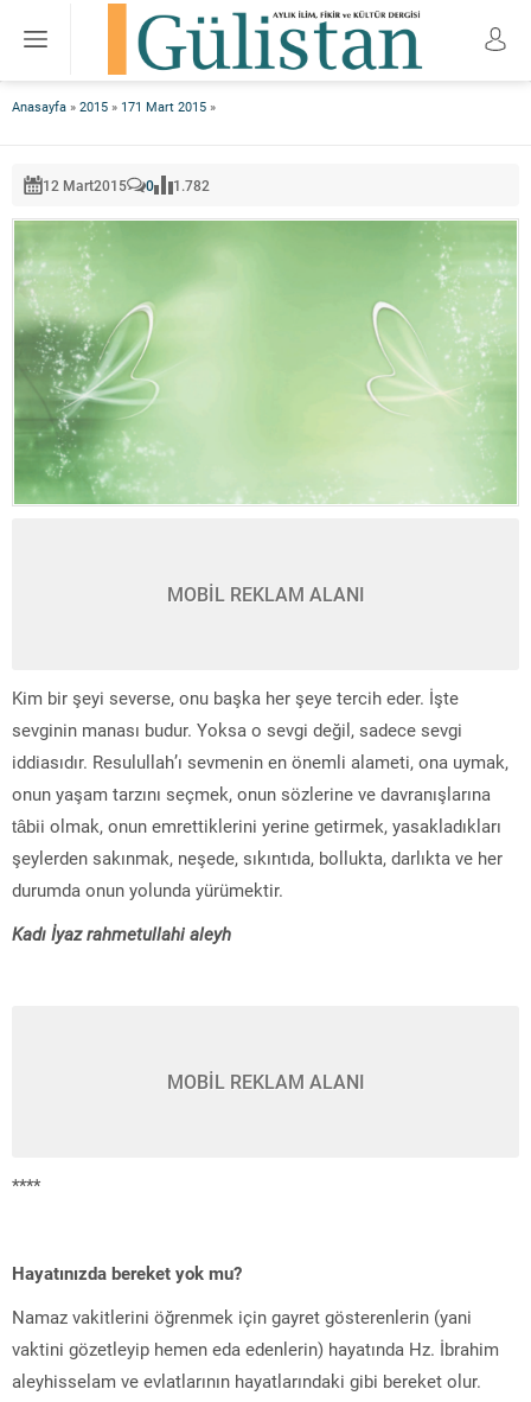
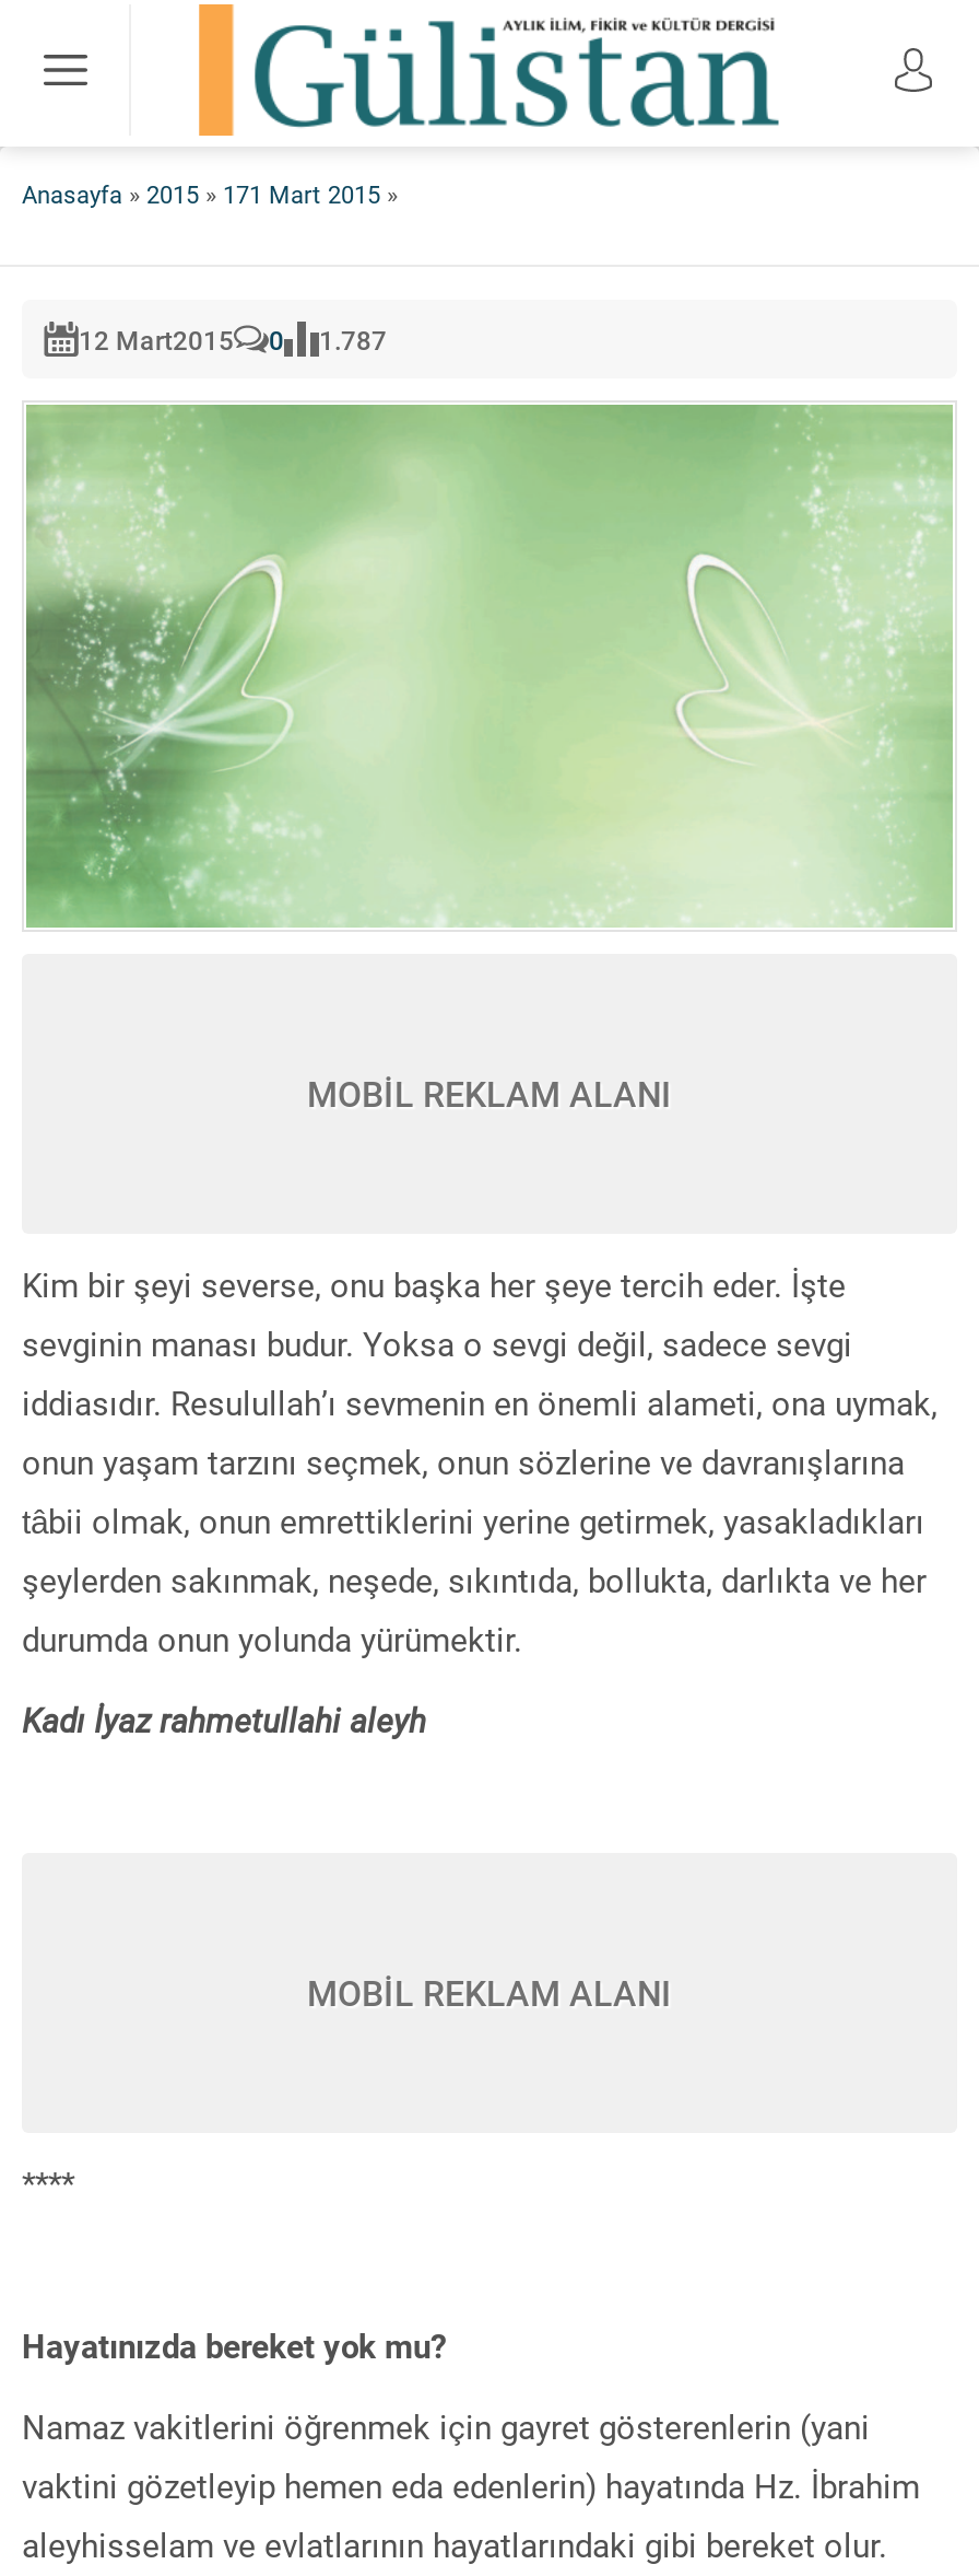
[43,176,210,195] 12 Mart2015 0 1.782 -> [79,322,387,357] 12 Mart2015 0 1.787

